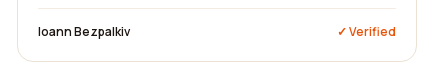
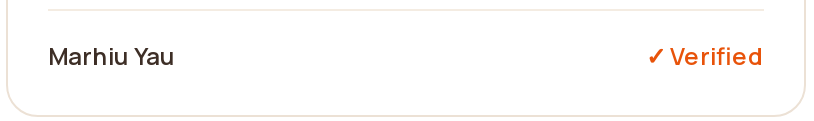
[38,23,130,40] Ioann Bezpalkiv -> [48,39,176,73] Marhiu Yau

